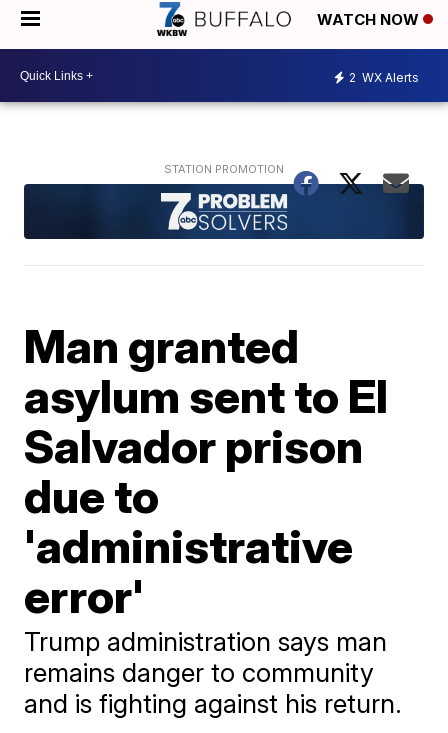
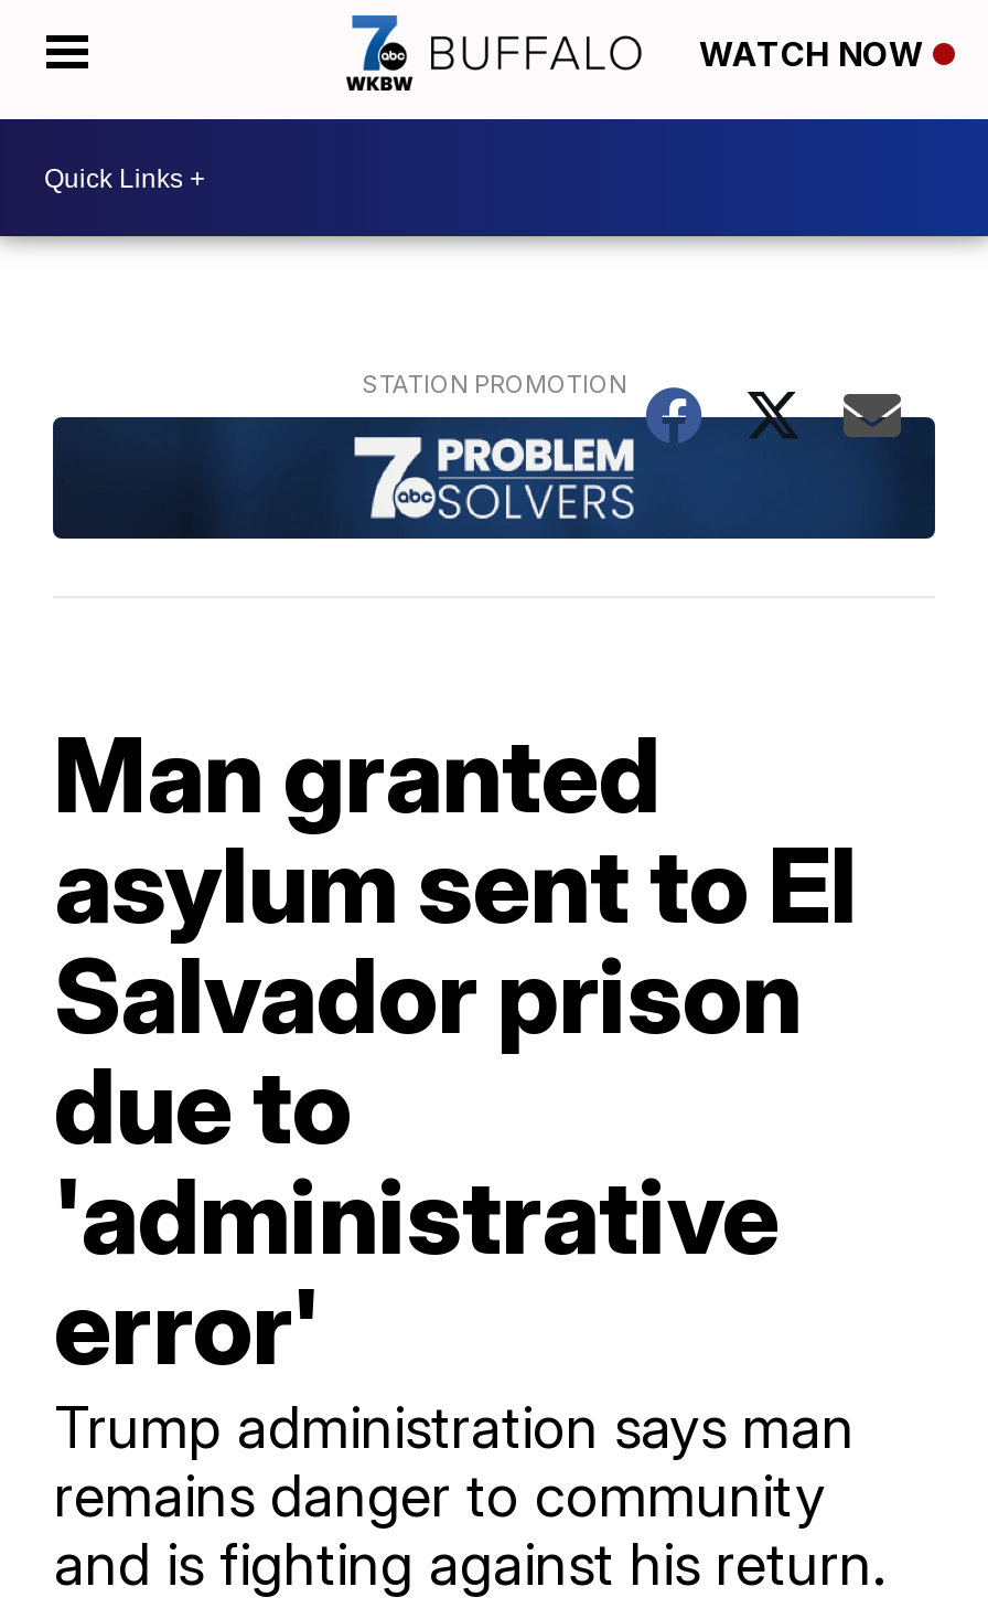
[349,69,419,84] 2 WX Alerts -> none

